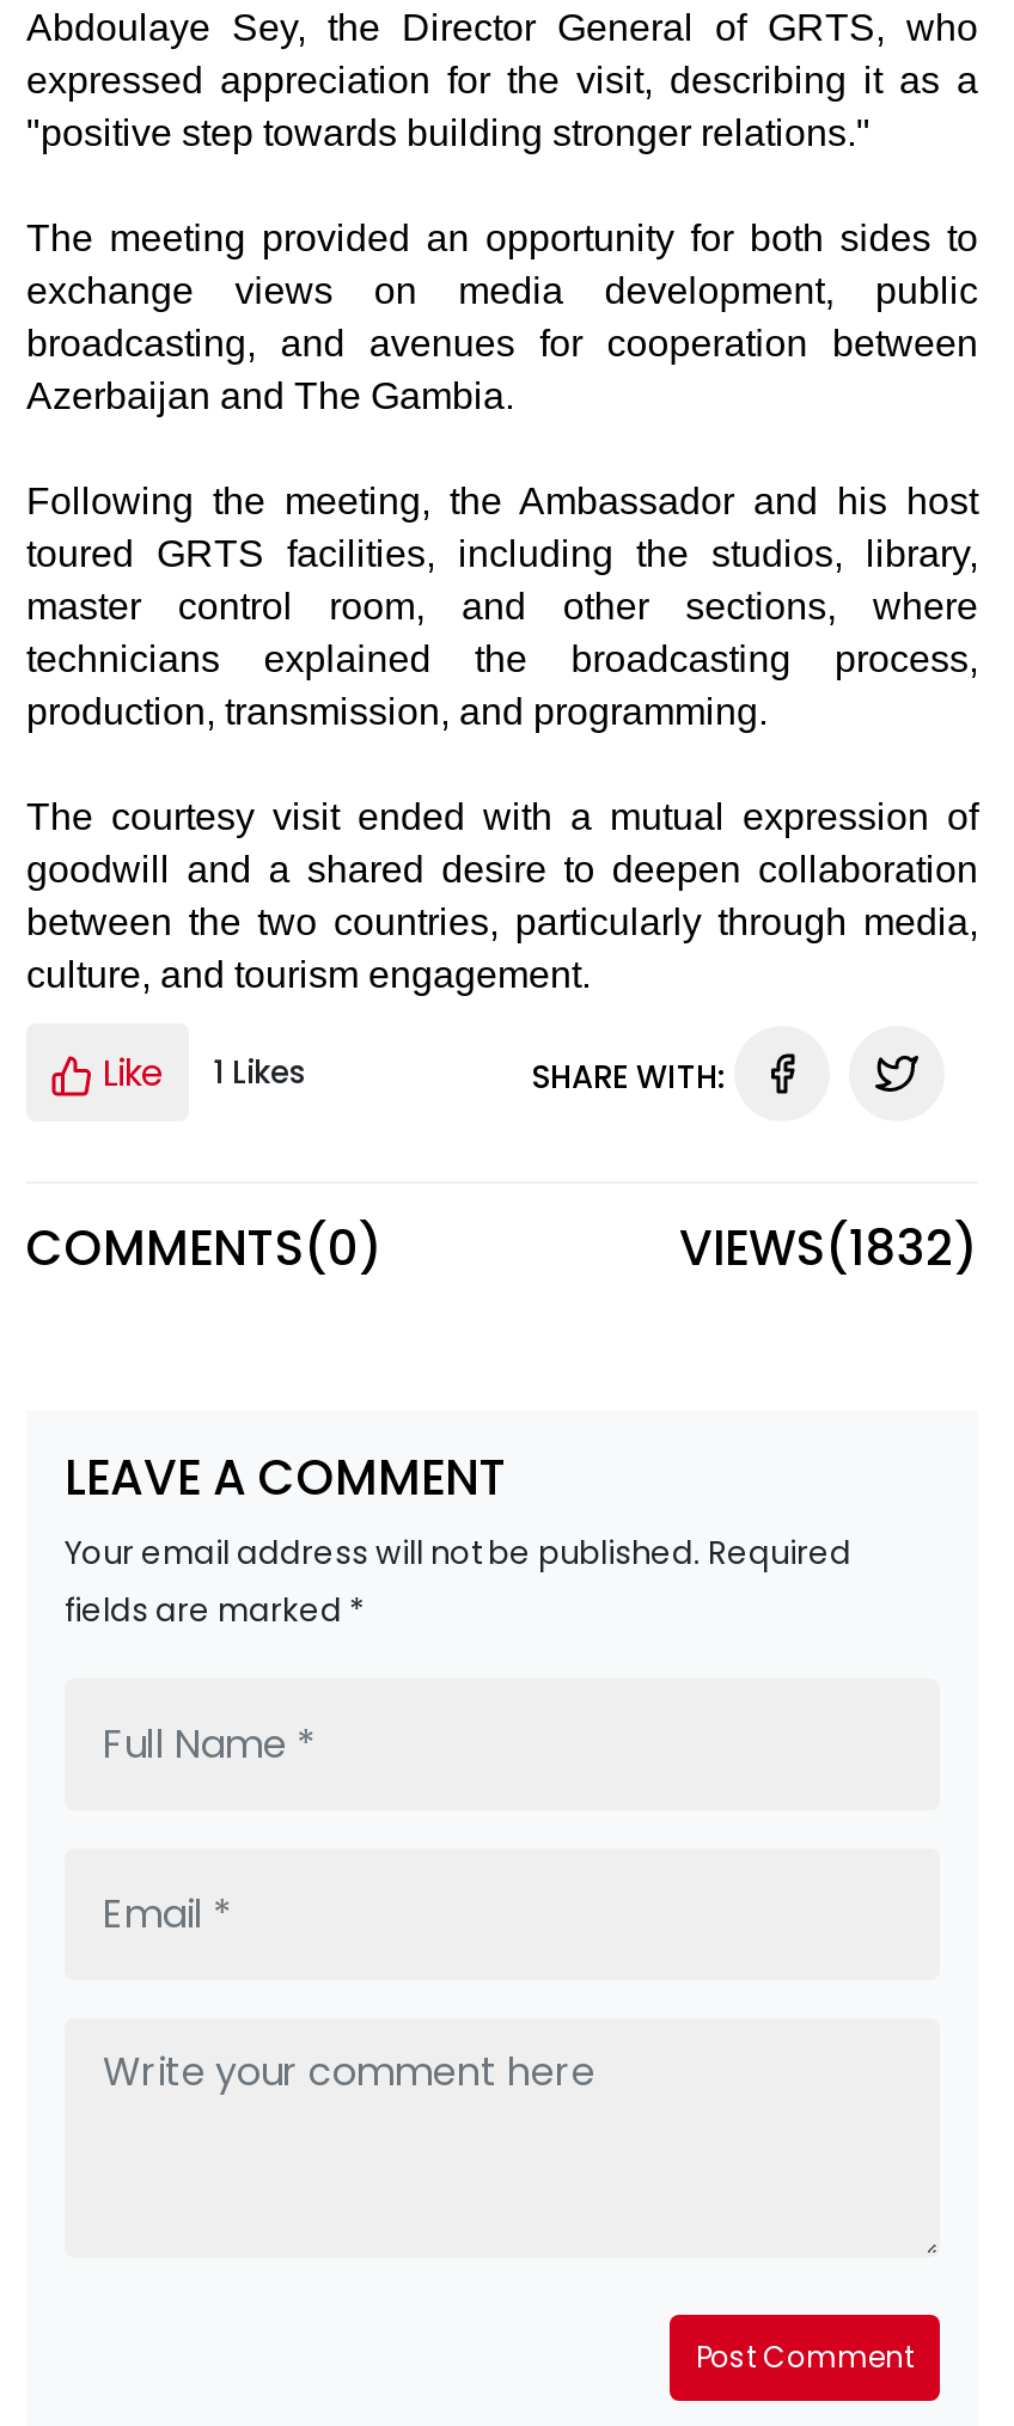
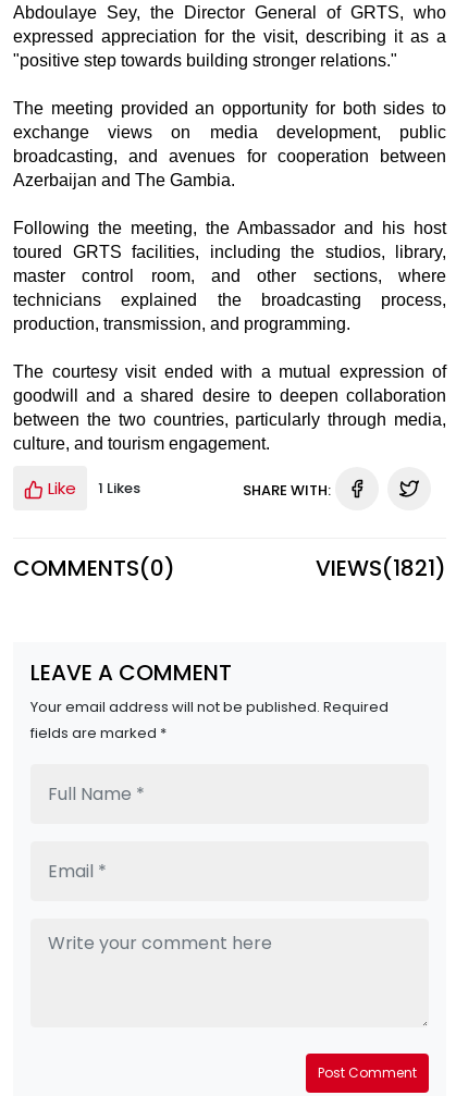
[679,1215,978,1282] VIEWS(1832) -> [316,553,446,583] VIEWS(1821)

